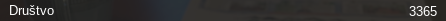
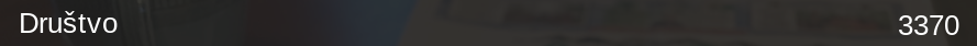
[409,3,437,18] 3365 -> [898,8,959,41] 3370

